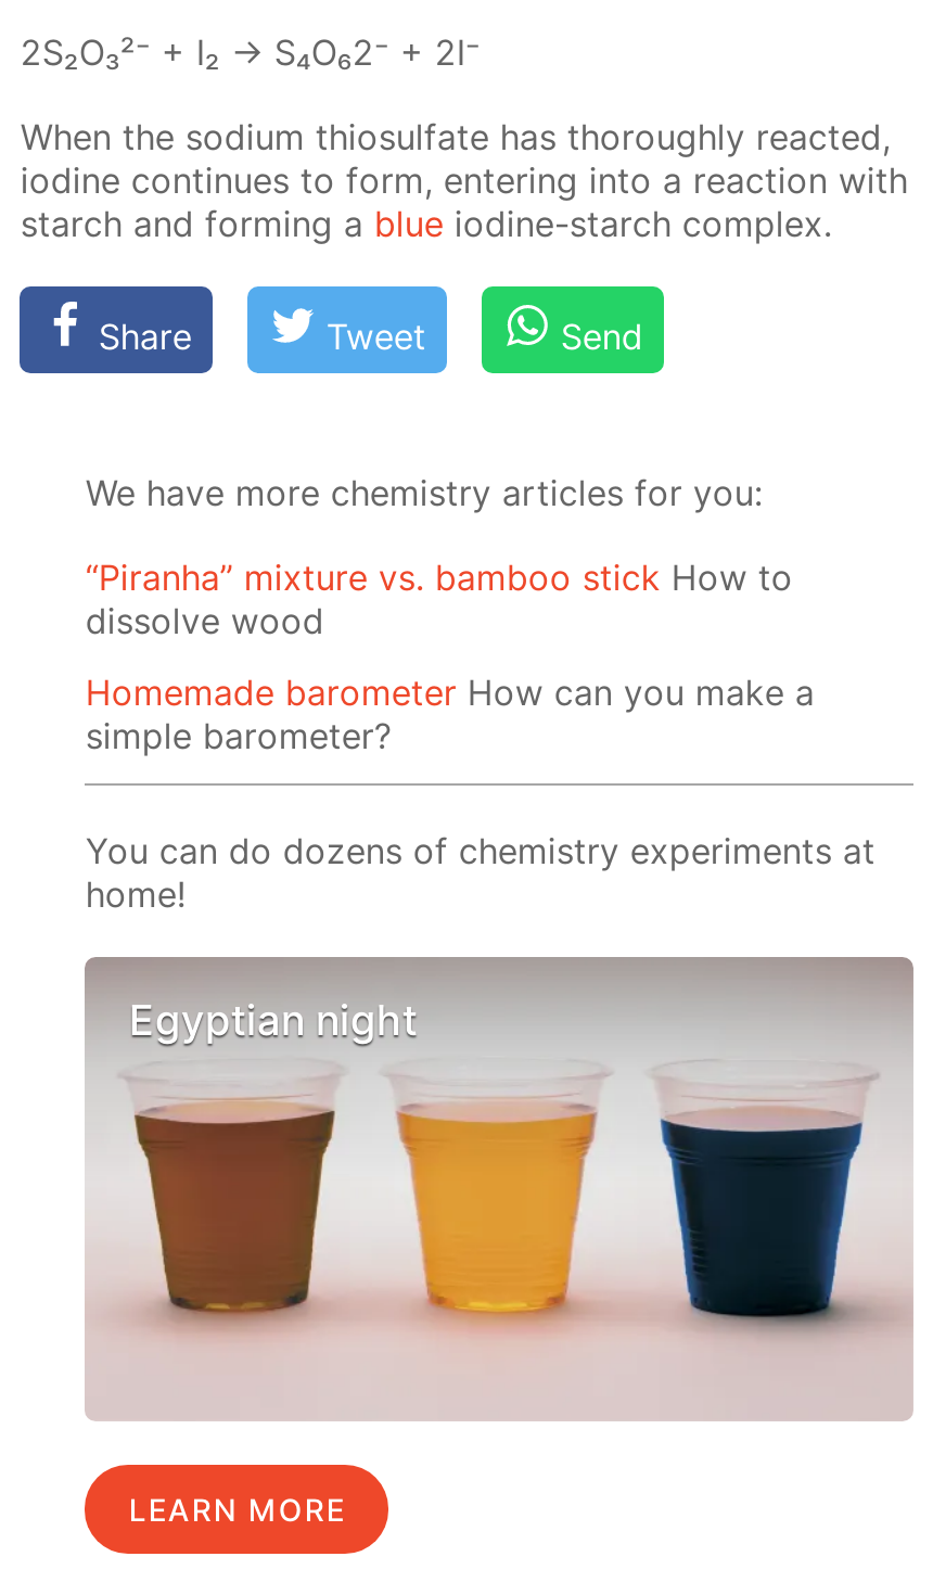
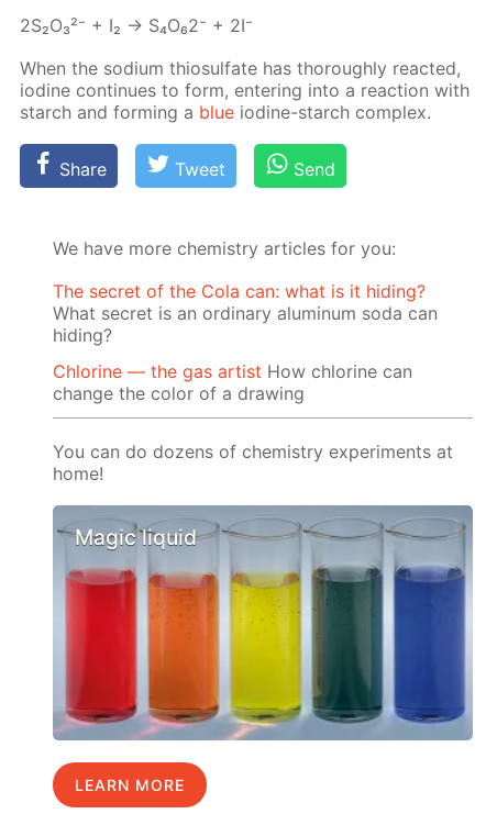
[85,555,793,642] “Piranha” mixture vs. bamboo stick How to | dissolve wood -> [53,280,438,346] The secret of the Cola can: what is it hiding? | What secret is an ordinary aluminum soda can | hiding?
[85,670,815,757] Homemade barometer How can you make a | simple barometer? -> [53,360,413,404] Chlorine — the gas artist How chlorine can | change the color of a drawing
[87,959,913,1419] [image] | Egyptian night -> [53,506,473,740] [image] | Magic liquid

